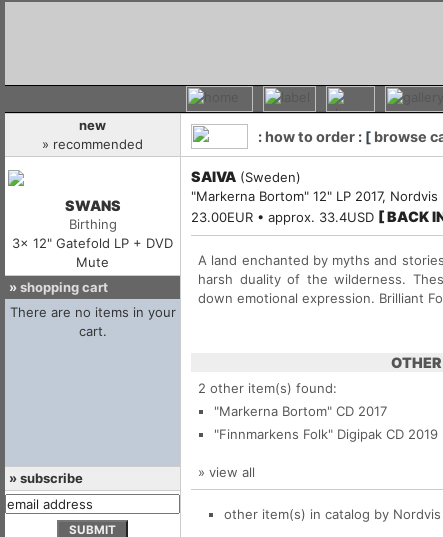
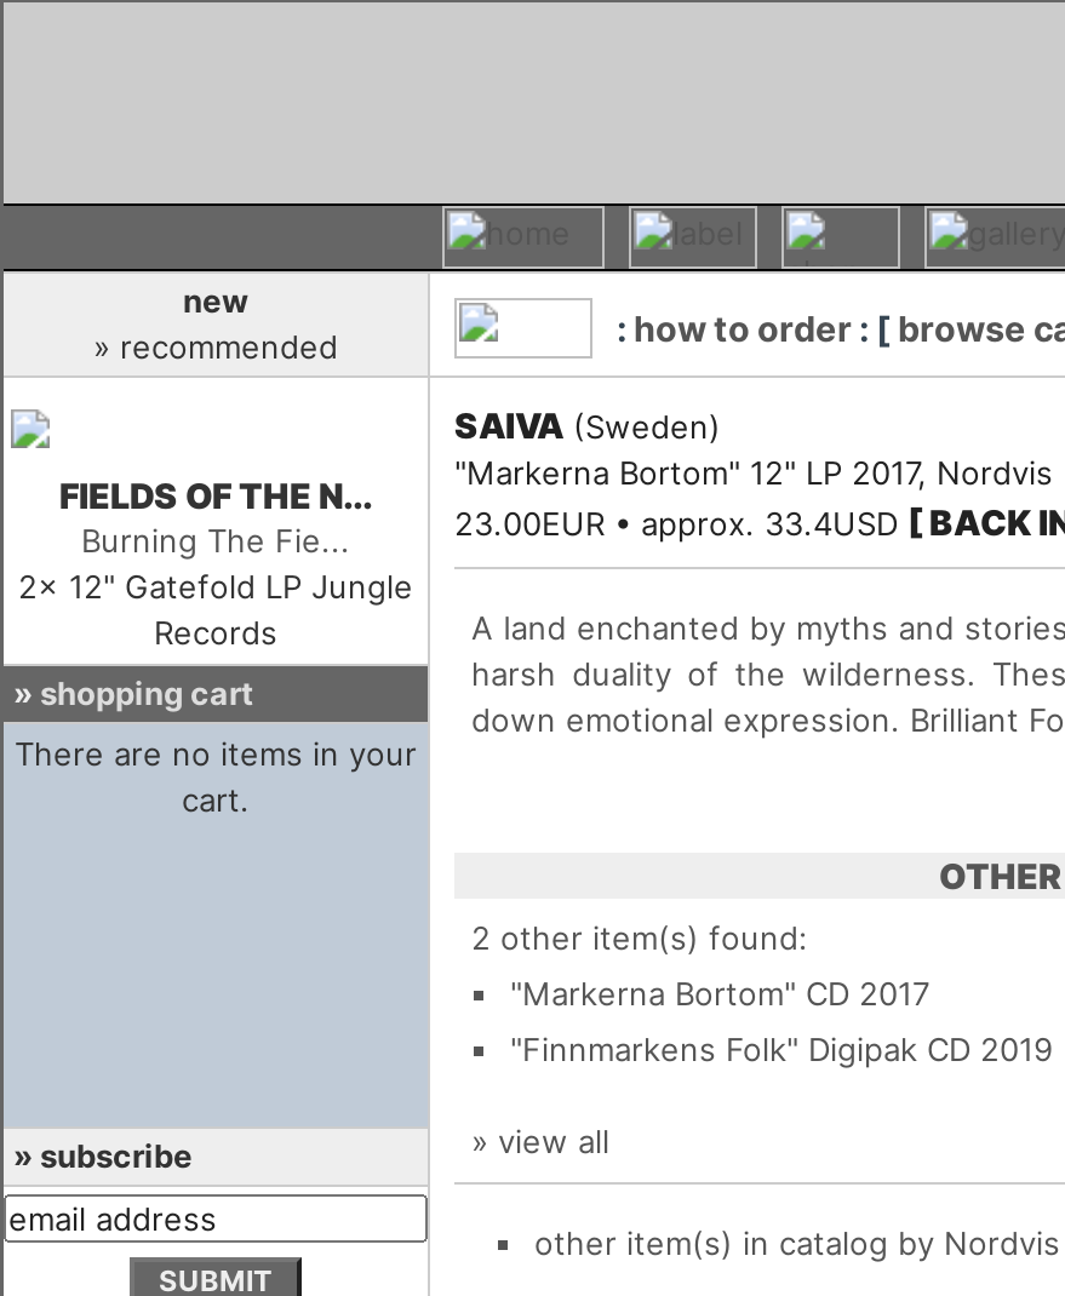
[12,197,173,270] SWANS | Birthing | 3x 12" Gatefold LP + DVD | Mute -> [18,475,413,652] FIELDS OF THE N... | Burning The Fie... | 2x 12" Gatefold LP Jungle | Records

